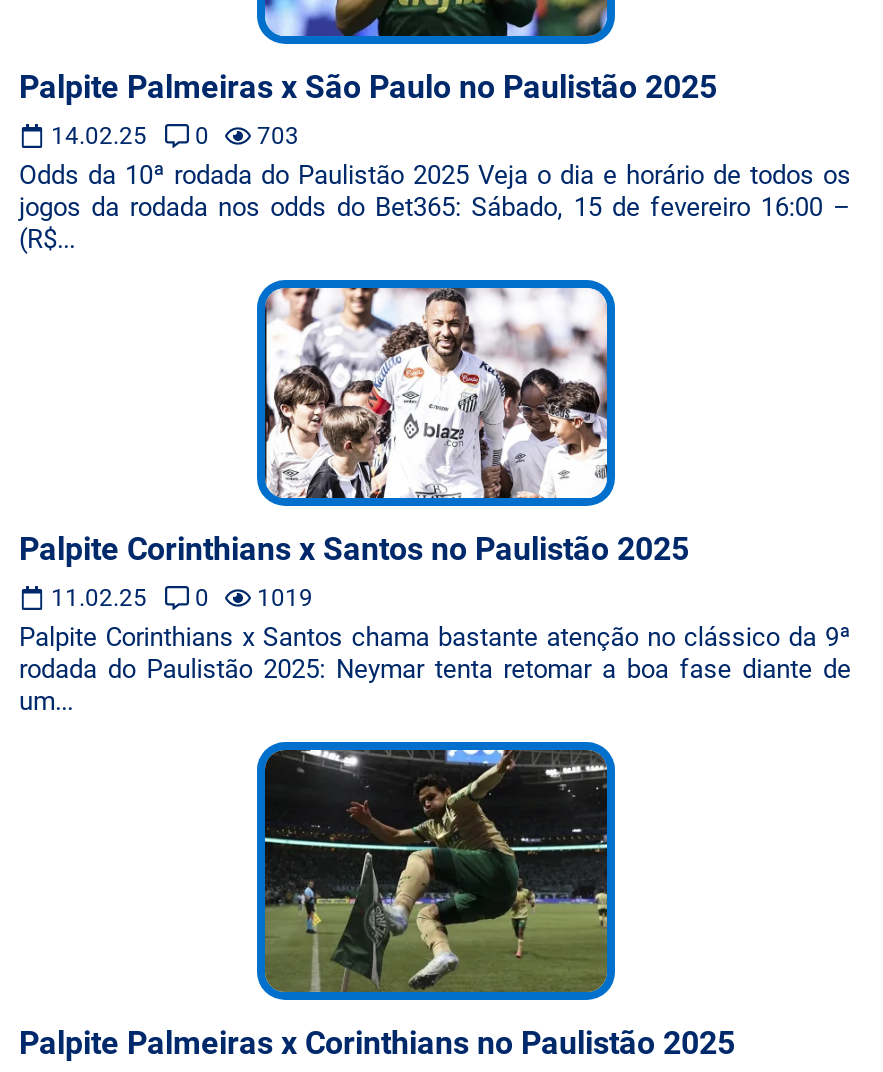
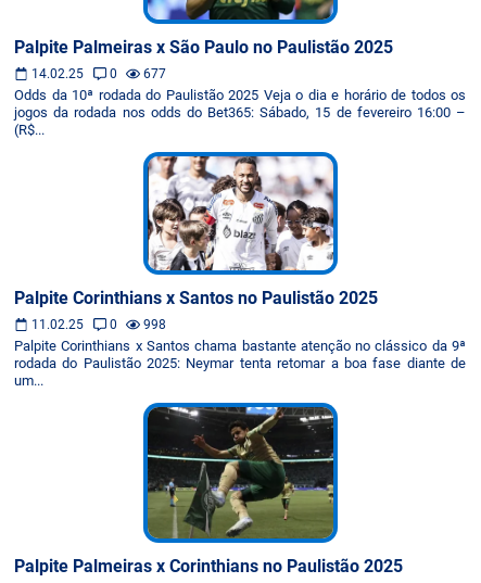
[51,122,299,150] 14.02.25 0 703 -> [31,66,166,81] 14.02.25 0 677
[51,584,313,612] 11.02.25 0 1019 -> [31,317,166,332] 11.02.25 0 998

